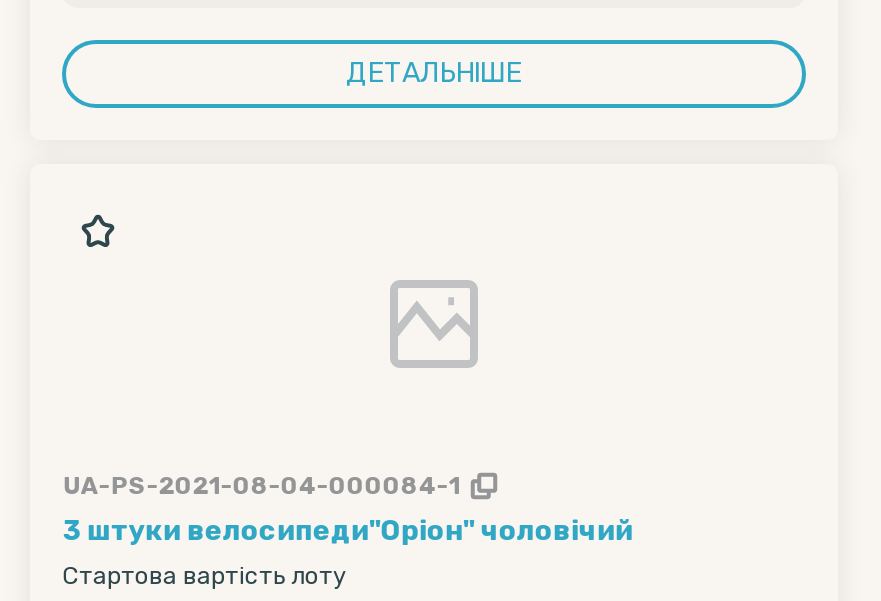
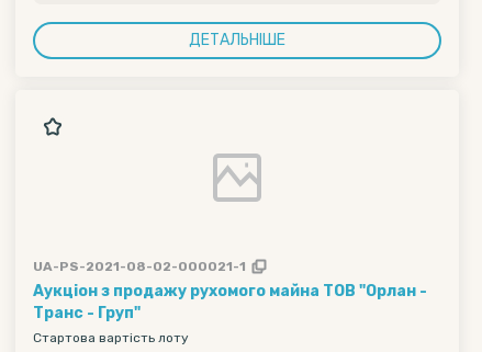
[63,471,633,548] UA-PS-2021-08-04-000084-1 | 3 штуки велосипеди"Оріон" чоловічий -> [33,258,428,322] UA-PS-2021-08-02-000021-1 | Аукціон з продажу рухомого майна ТОВ "Орлан - | Транс - Груп"

